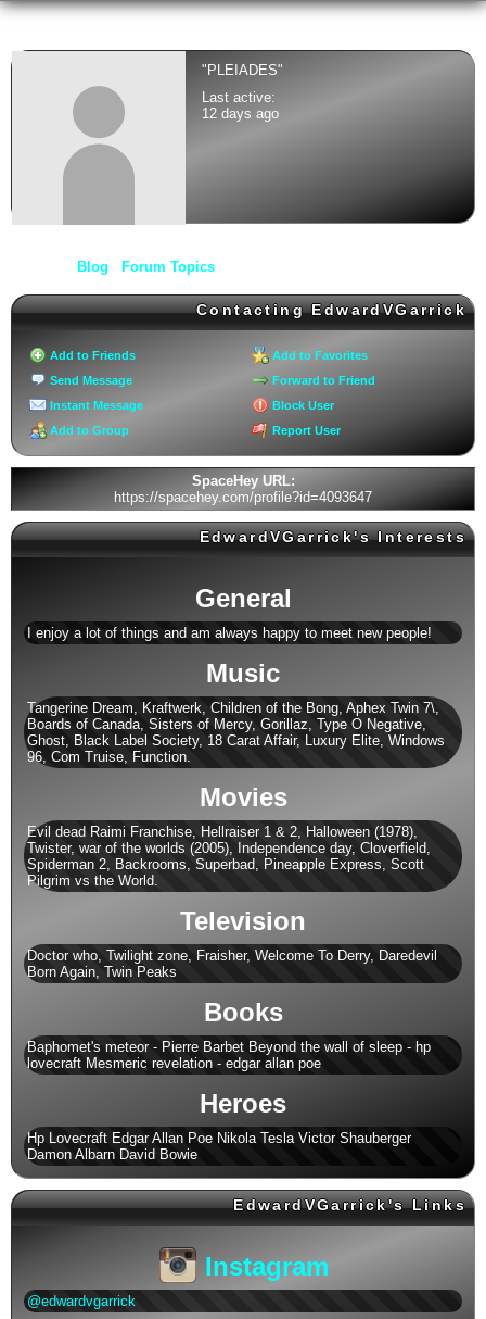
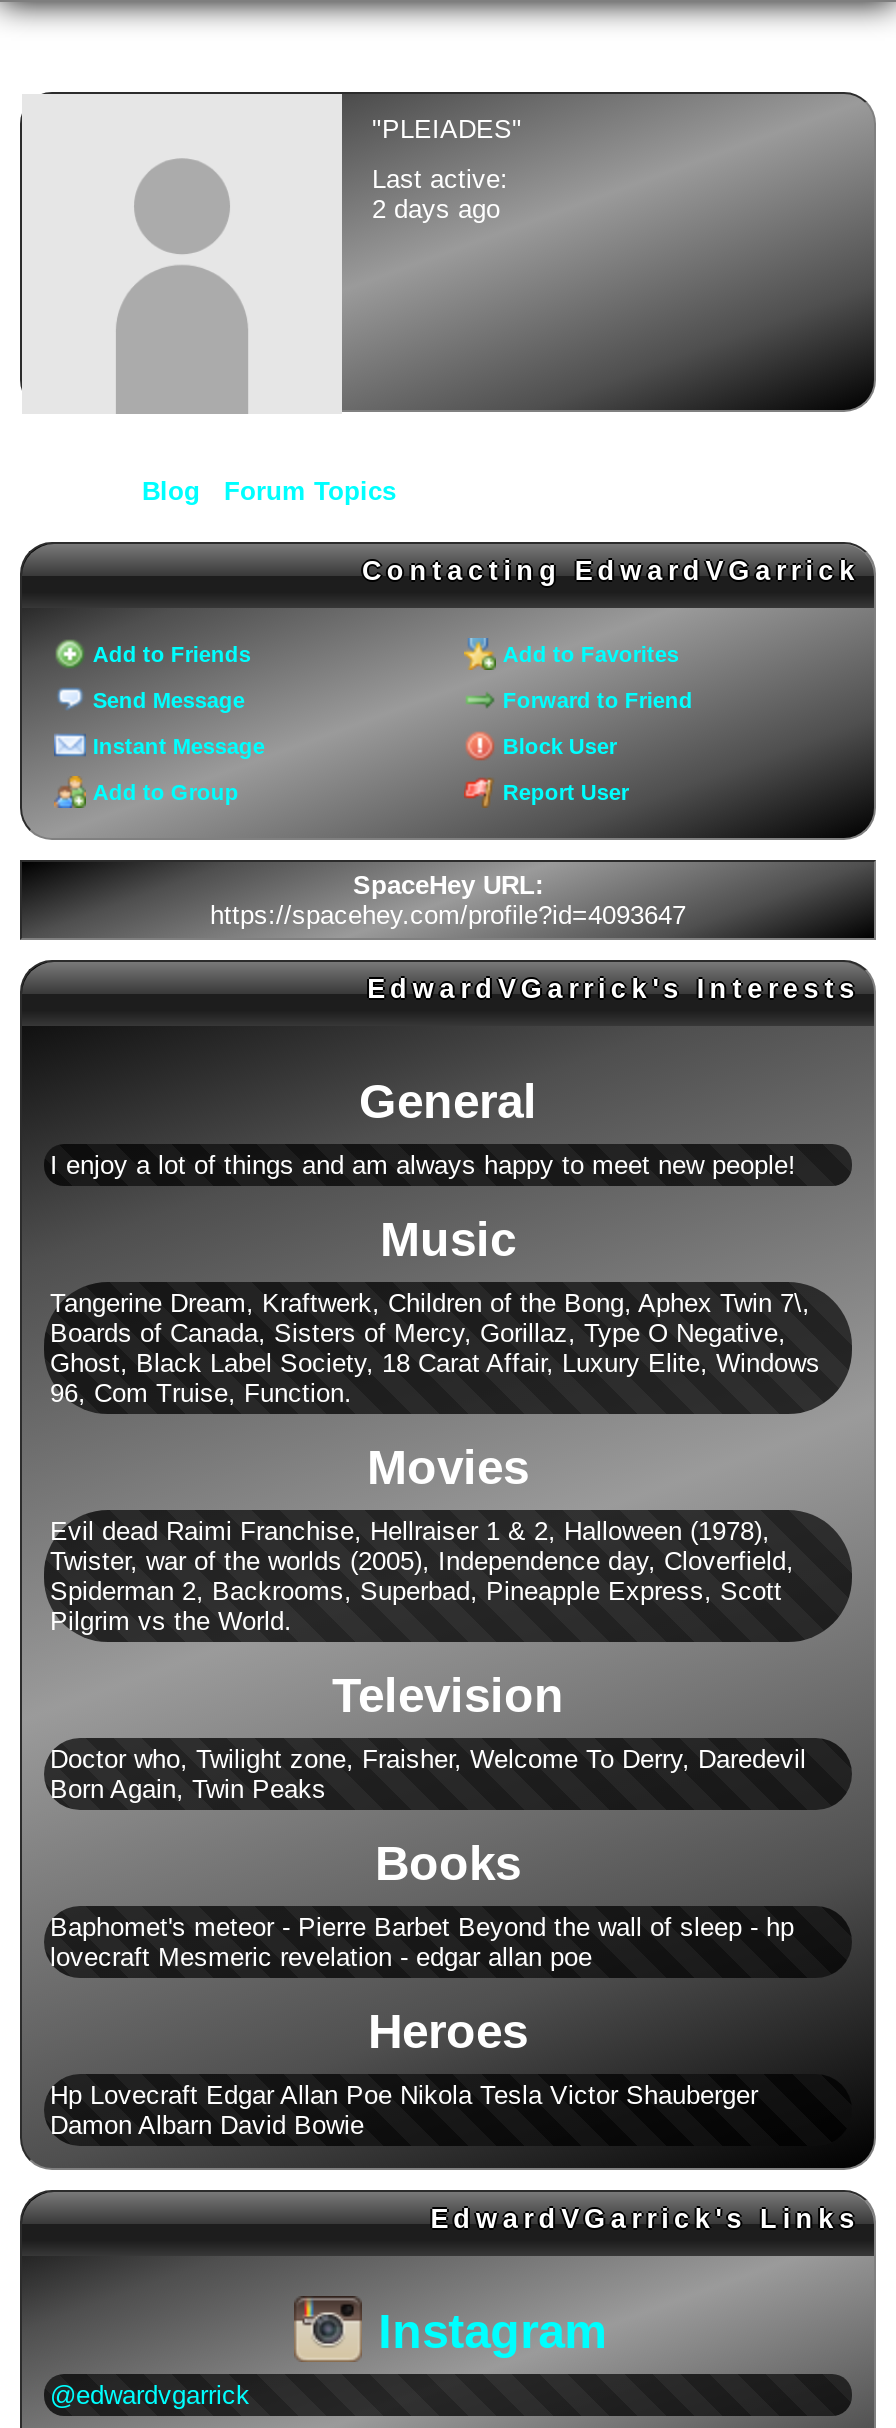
[202,105,279,122] 12 days ago -> [372,194,500,224] 2 days ago

